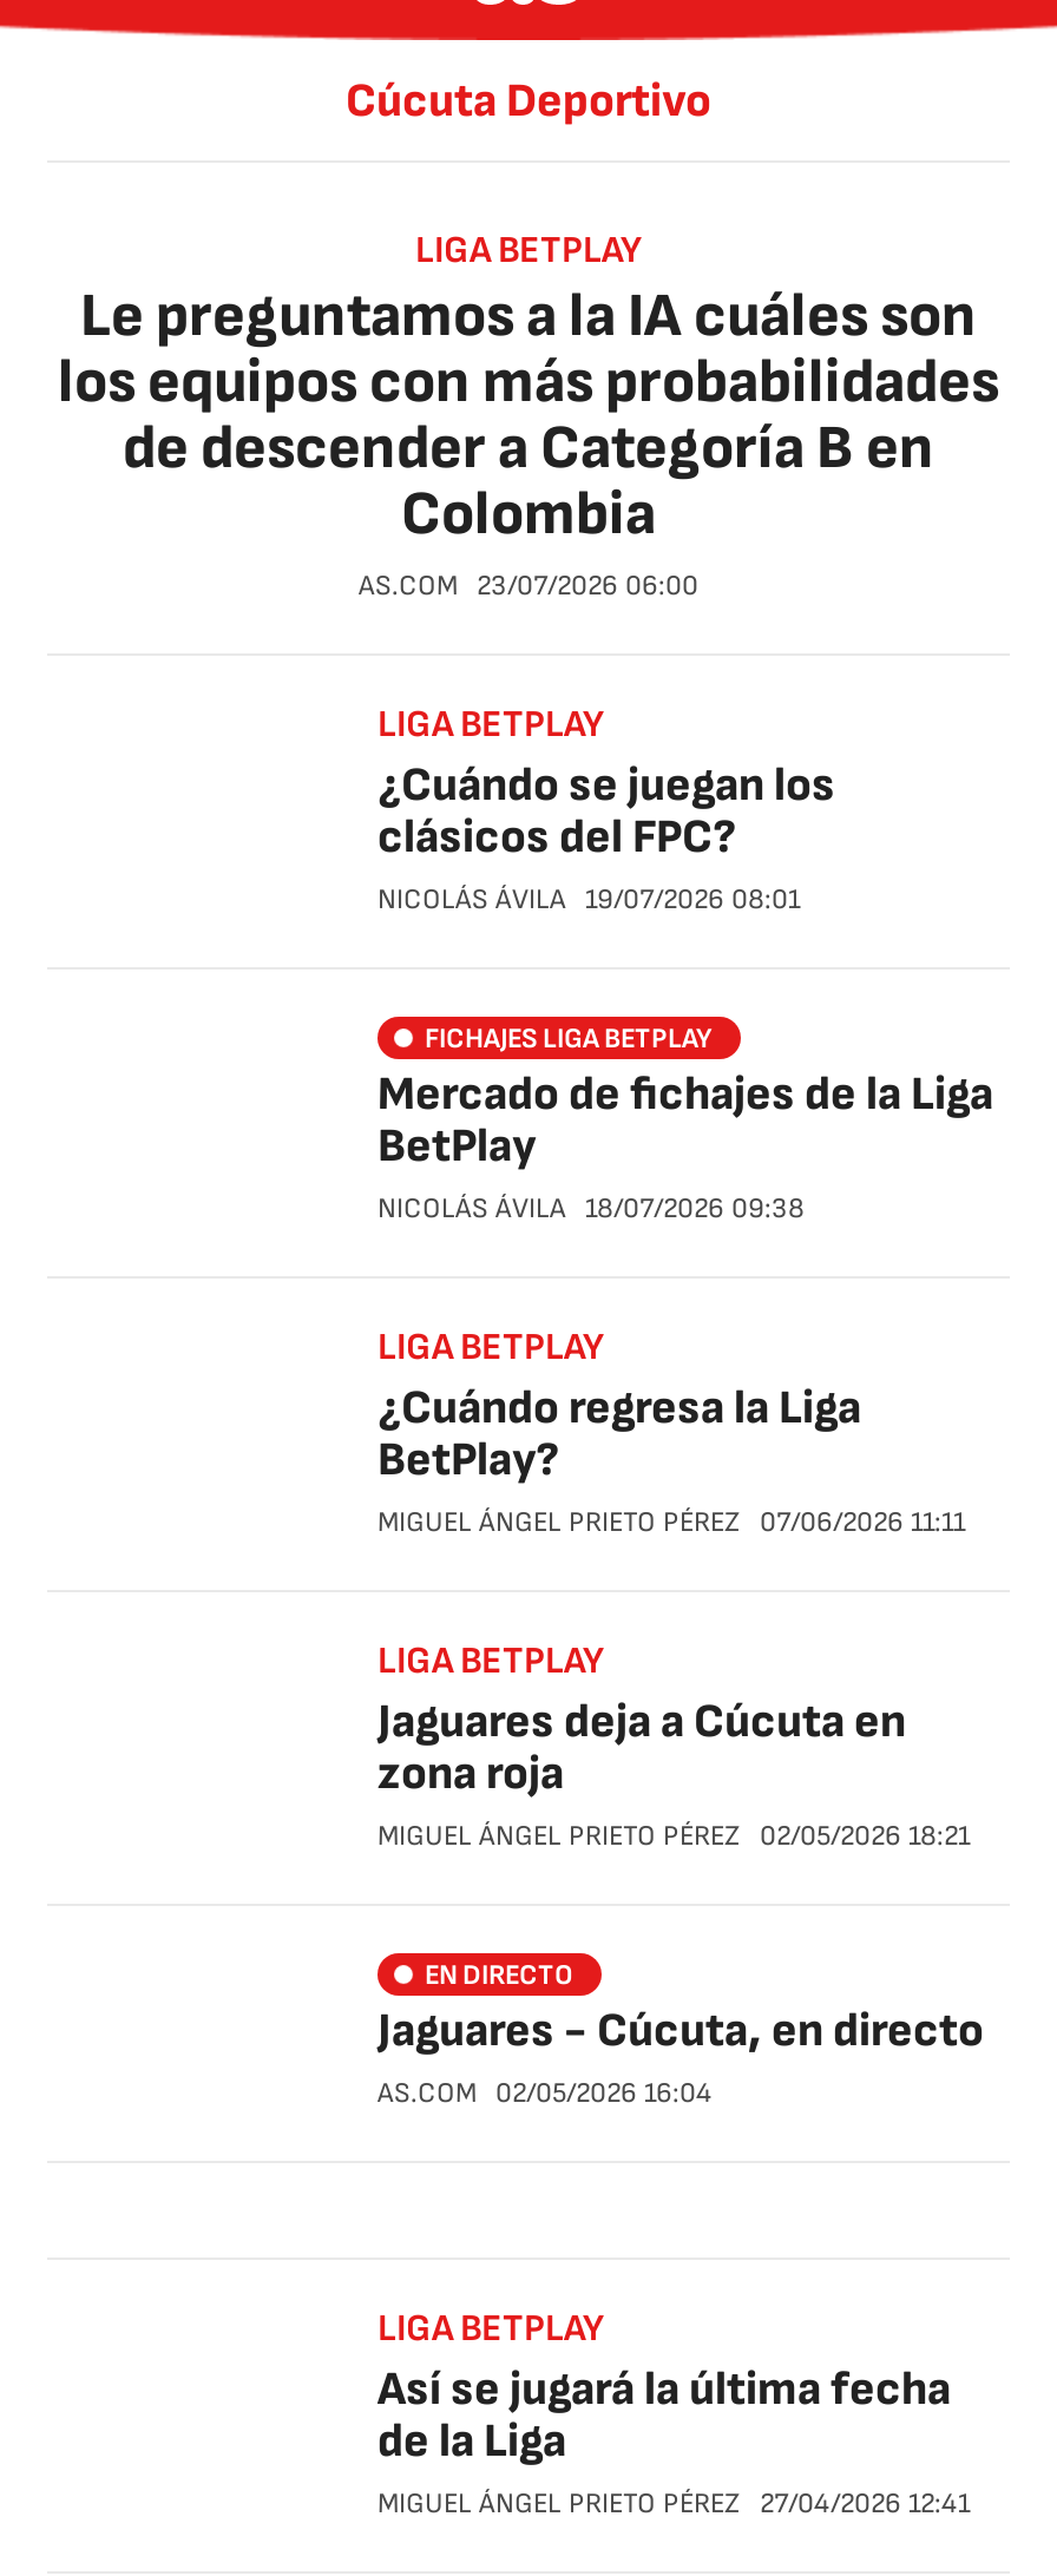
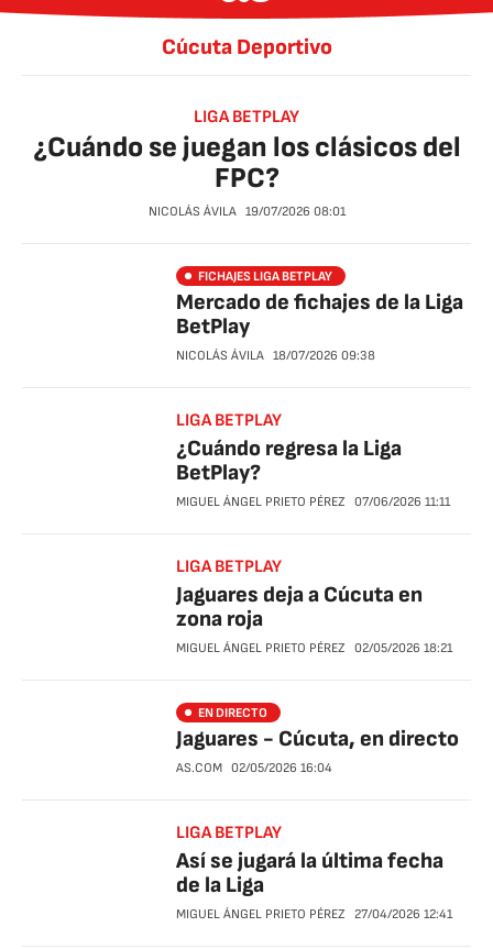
[58,281,999,866] Le preguntamos a la IA cuáles son | los equipos con más probabilidades | de descender a Categoría B en | Colombia | AS.COM 23/07/2026 06:00 | LIGA BETPLAY | ¿Cuándo se juegan los | clásicos del FPC? -> [32,131,461,196] ¿Cuándo se juegan los clásicos del | FPC?

